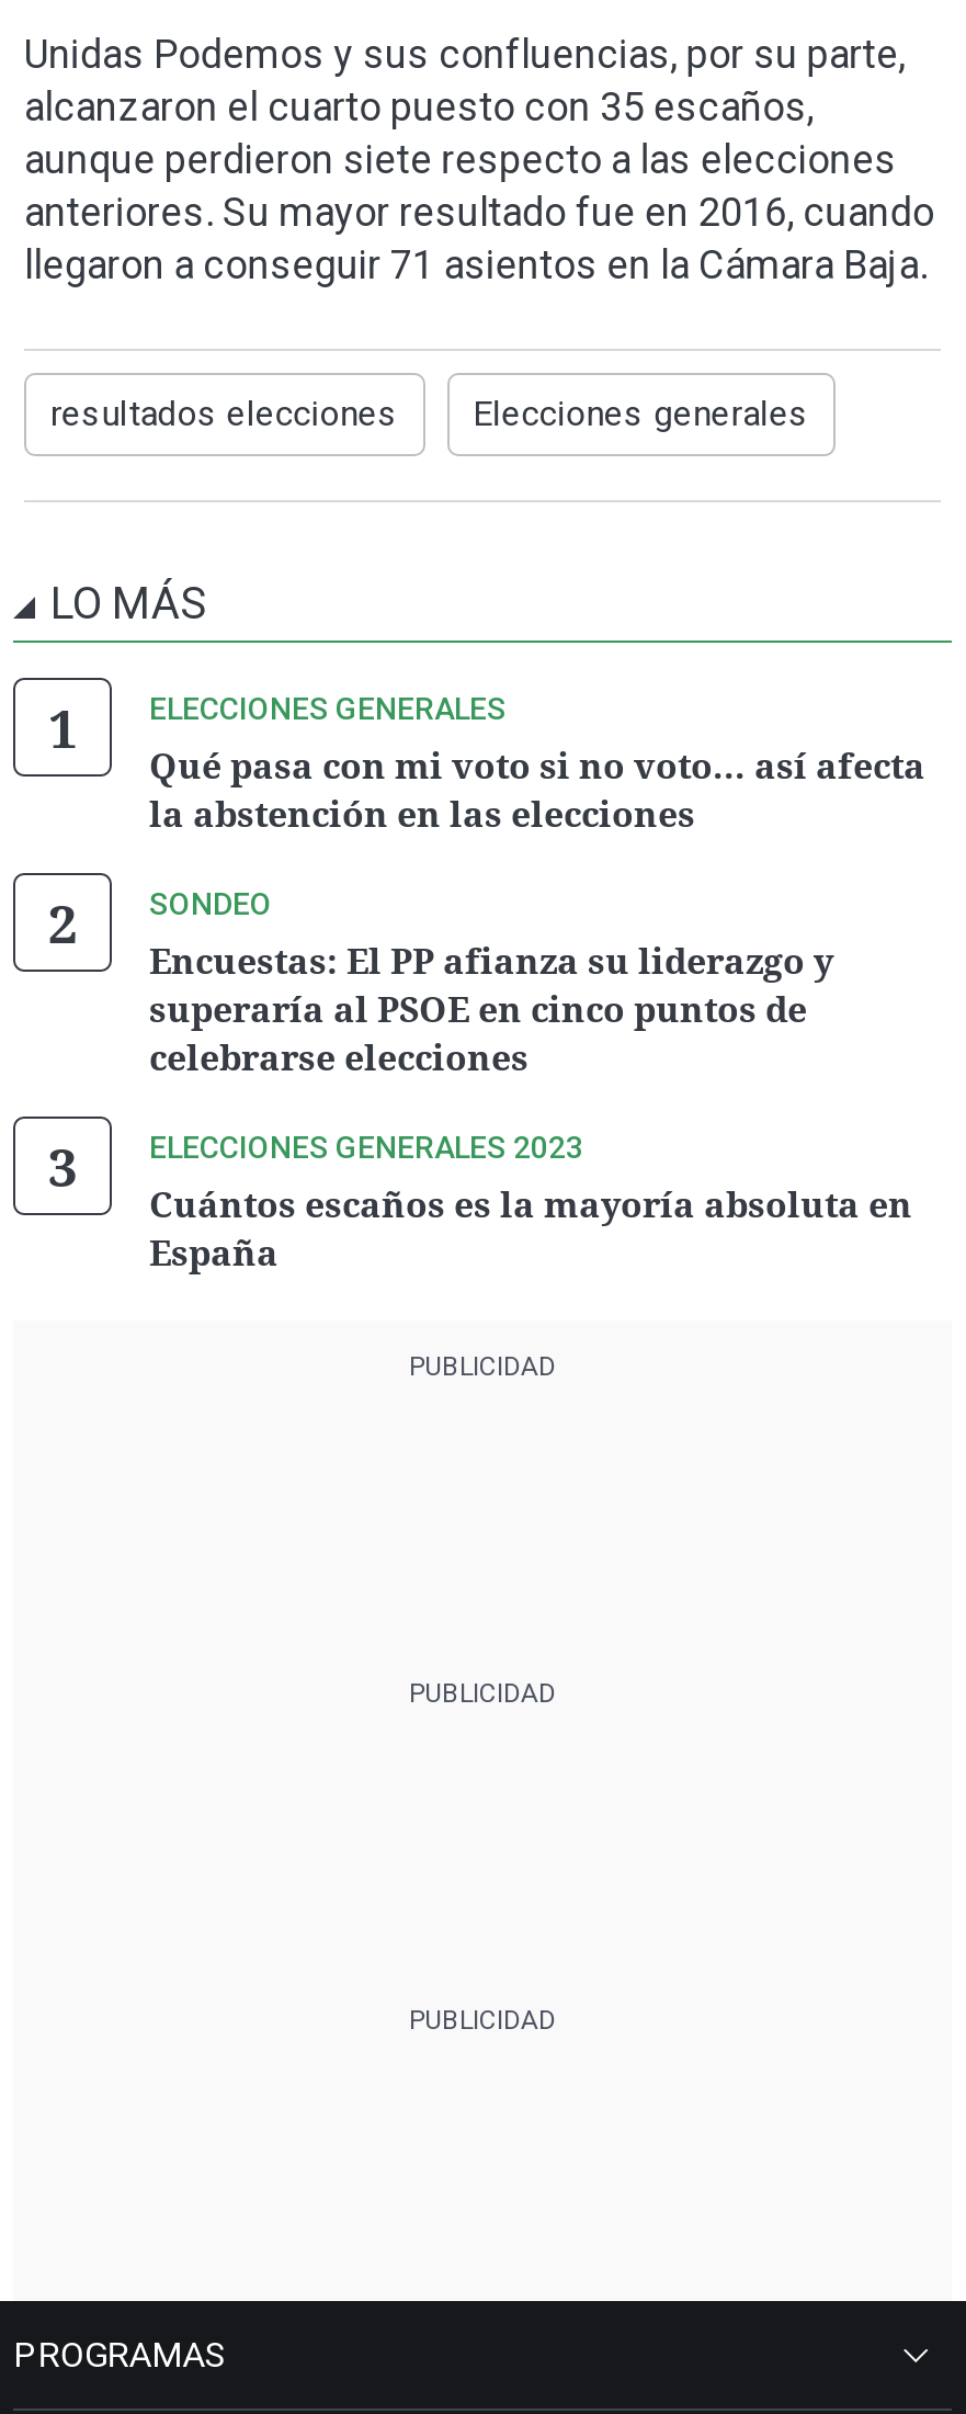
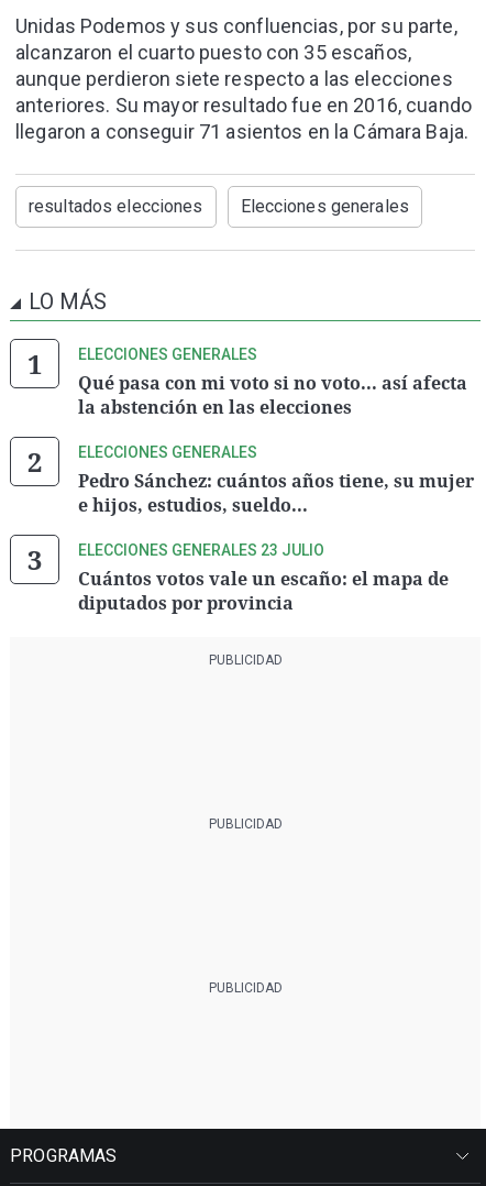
[149,886,833,1081] SONDEO | Encuestas: El PP afianza su liderazgo y | superaría al PSOE en cinco puntos de | celebrarse elecciones -> [78,443,474,517] ELECCIONES GENERALES | Pedro Sánchez: cuántos años tiene, su mujer | e hijos, estudios, sueldo...
[149,1130,912,1277] ELECCIONES GENERALES 2023 | Cuántos escaños es la mayoría absoluta en | España -> [78,541,449,615] ELECCIONES GENERALES 23 JULIO | Cuántos votos vale un escaño: el mapa de | diputados por provincia

